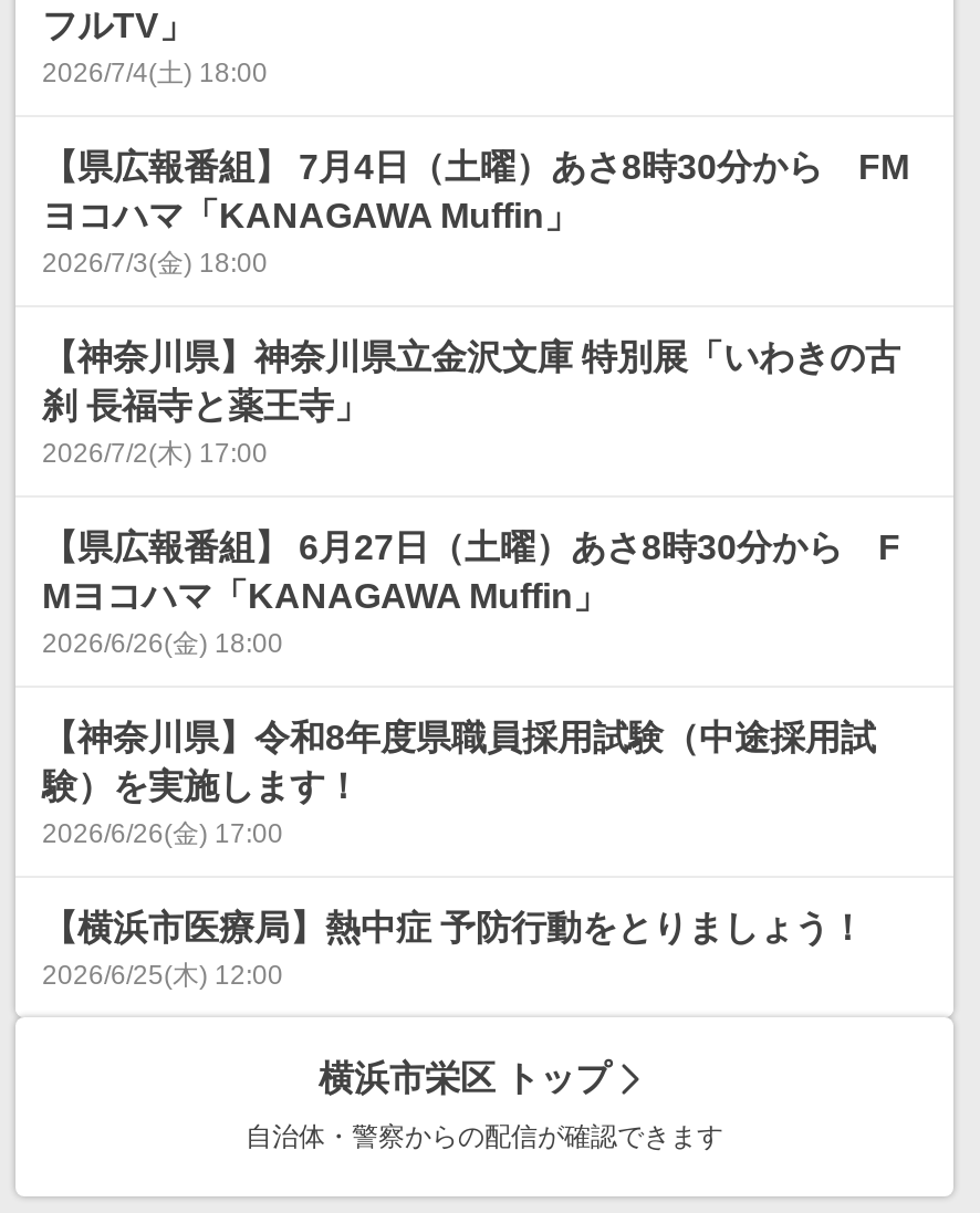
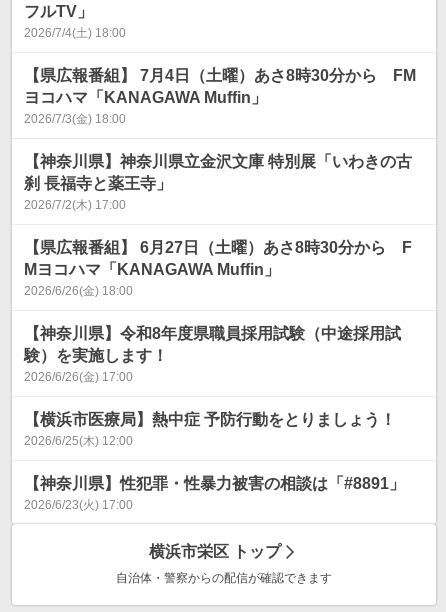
none -> [24,475,405,512] 【神奈川県】性犯罪・性暴力被害の相談は「#8891」 | 2026/6/23(火) 17:00

